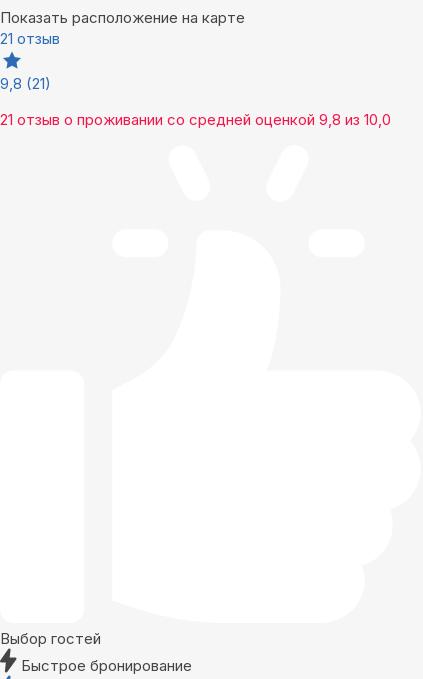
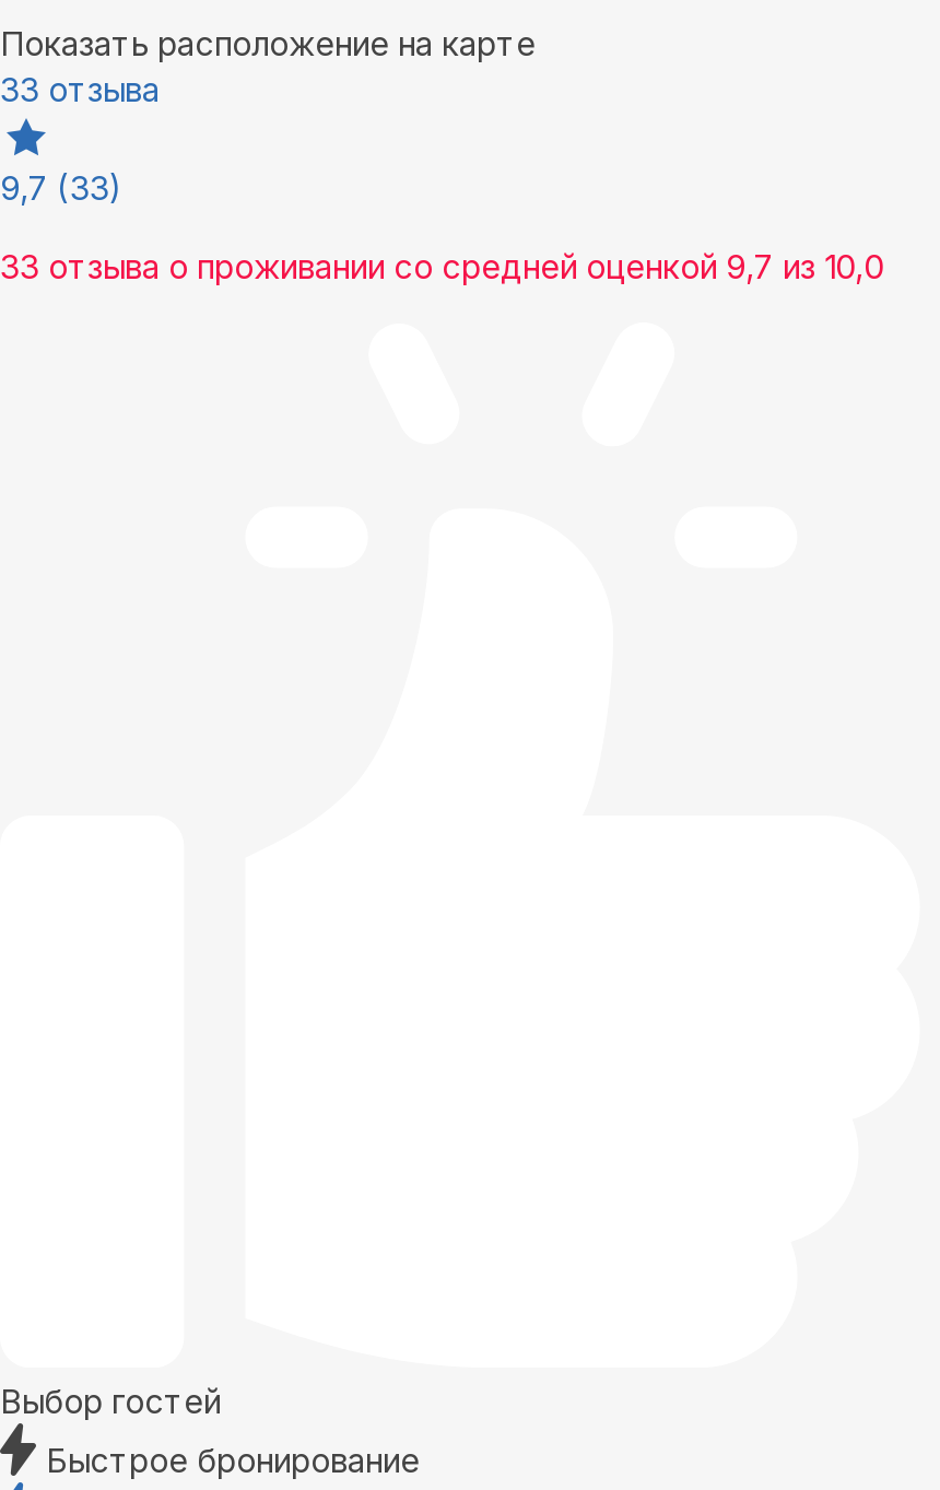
[0,29,60,48] 21 отзыв -> [0,70,160,111] 33 отзыва
[0,74,51,93] 9,8 (21) -> [0,168,122,209] 9,7 (33)
[0,110,391,129] 21 отзыв о проживании со средней оценкой 9,8 из 10,0 -> [0,247,883,288] 33 отзыва о проживании со средней оценкой 9,7 из 10,0

